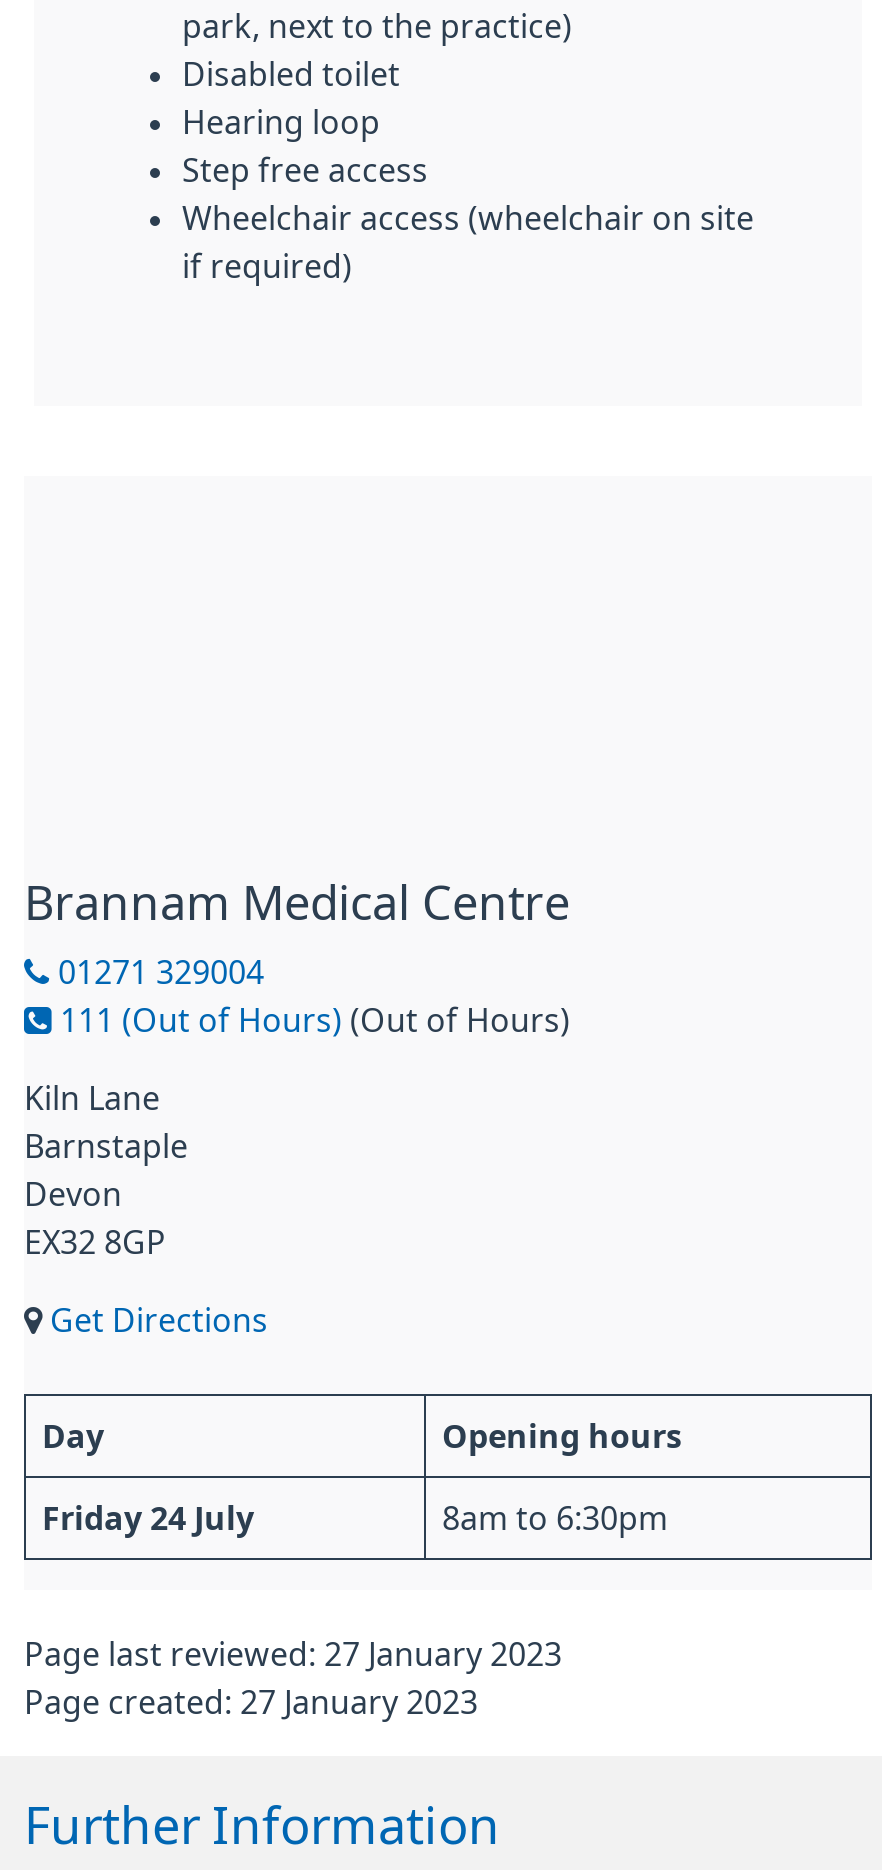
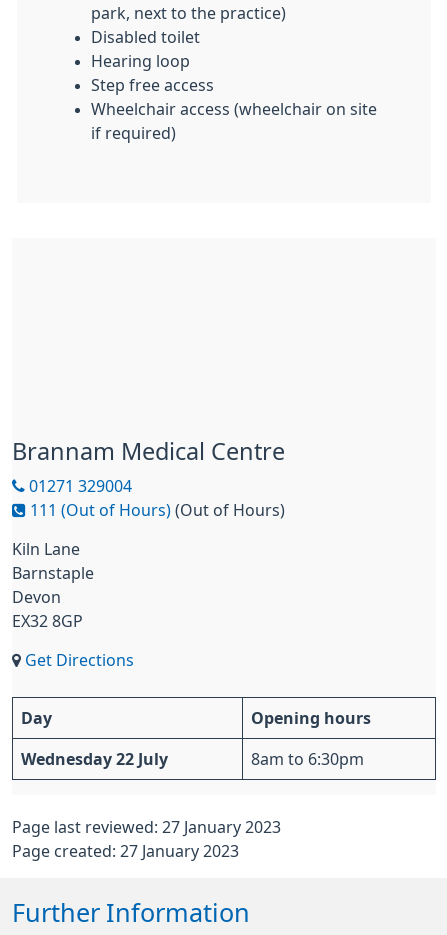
[42,1502,254,1534] Friday 24 July -> [21,751,168,767] Wednesday 22 July

